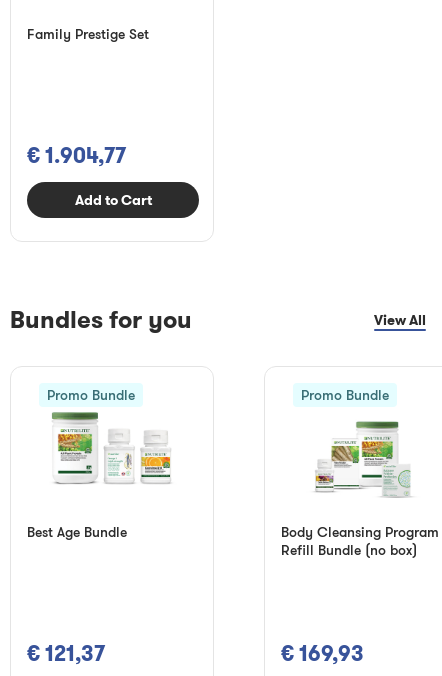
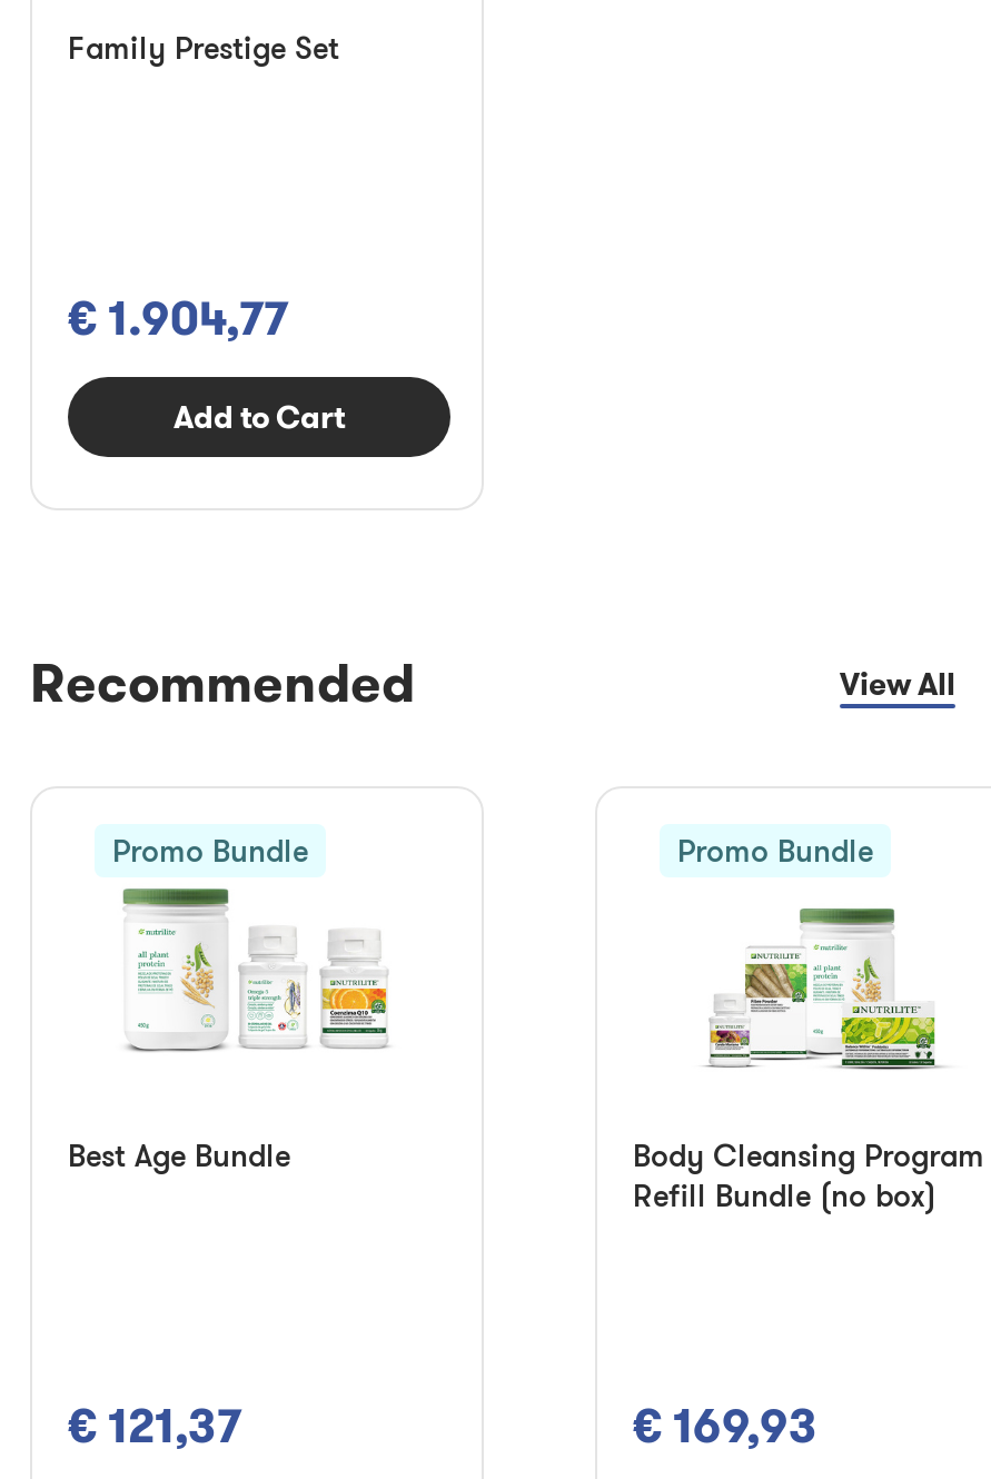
[10,304,192,335] Bundles for you -> [30,648,415,717] Recommended
[57,429,93,475] [image] -> [137,929,215,1026] [image]
[361,436,417,498] [image] -> [809,944,940,1078] [image]

